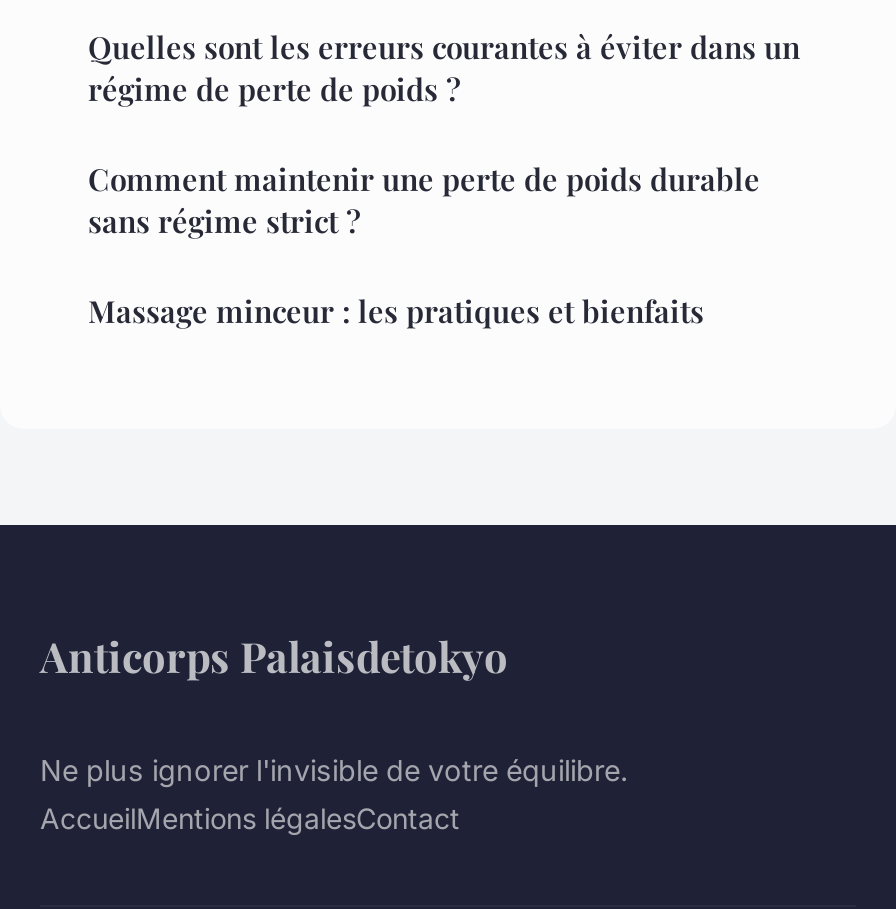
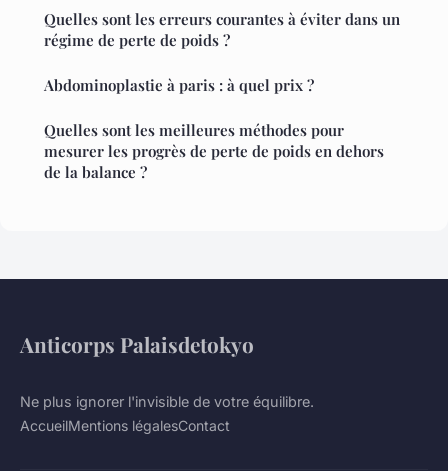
[88,159,760,241] Comment maintenir une perte de poids durable | sans régime strict ? -> [44,75,314,95] Abdominoplastie à paris : à quel prix ?
[88,291,704,331] Massage minceur : les pratiques et bienfaits -> [44,120,384,182] Quelles sont les meilleures méthodes pour | mesurer les progrès de perte de poids en dehors | de la balance ?

